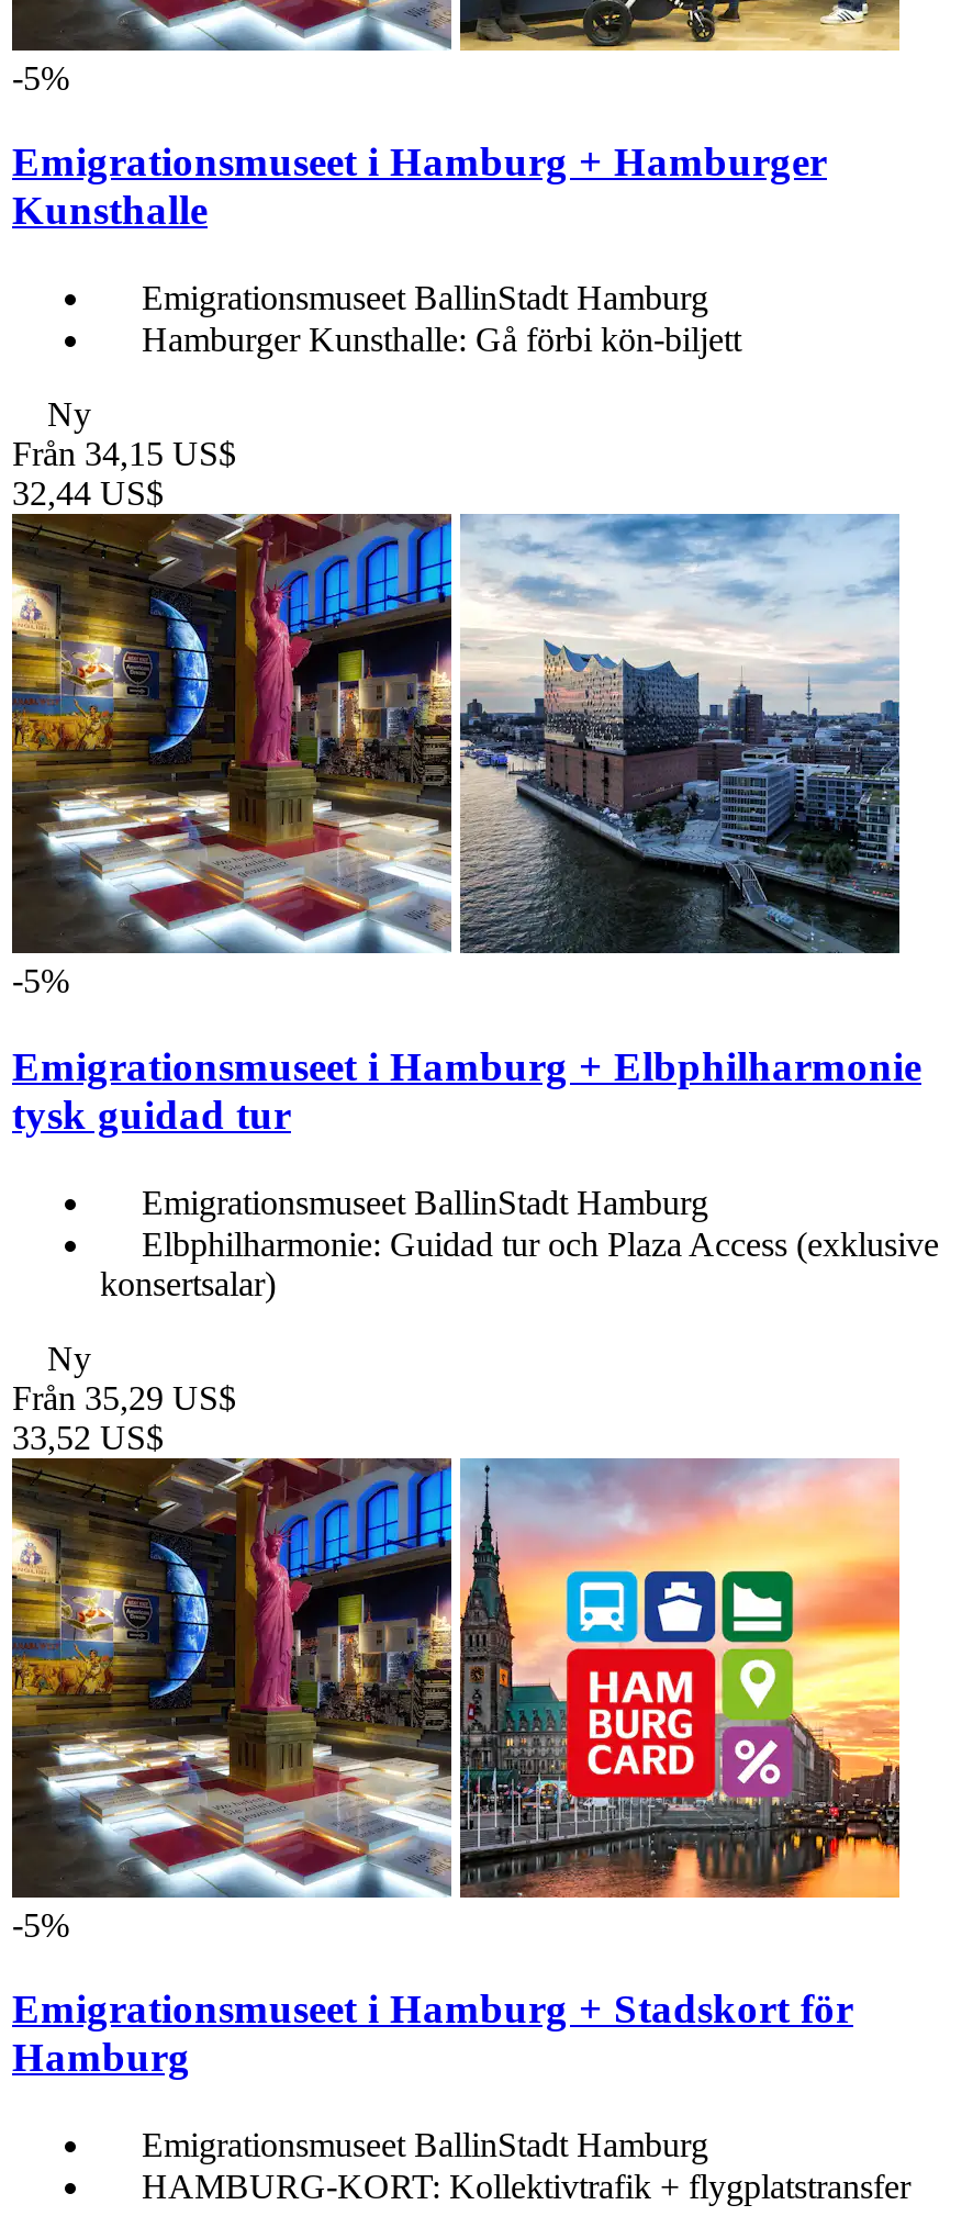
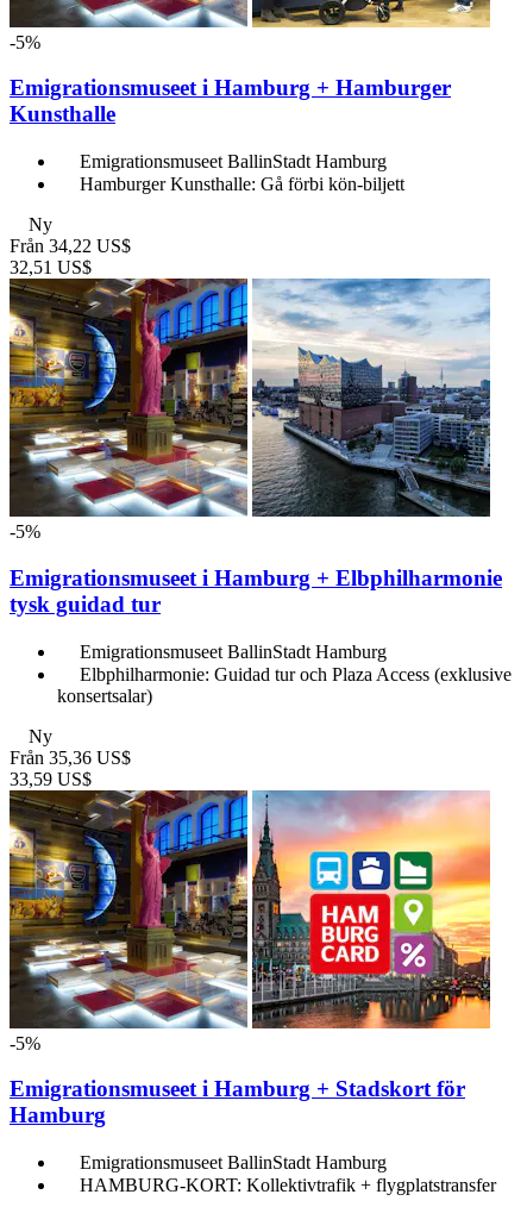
[12,435,236,472] Från 34,15 US$ -> [10,236,131,256] Från 34,22 US$
[12,475,164,512] 32,44 US$ -> [10,257,92,277] 32,51 US$
[12,1378,236,1415] Från 35,29 US$ -> [10,747,131,767] Från 35,36 US$
[12,1418,164,1455] 33,52 US$ -> [10,768,92,789] 33,59 US$

